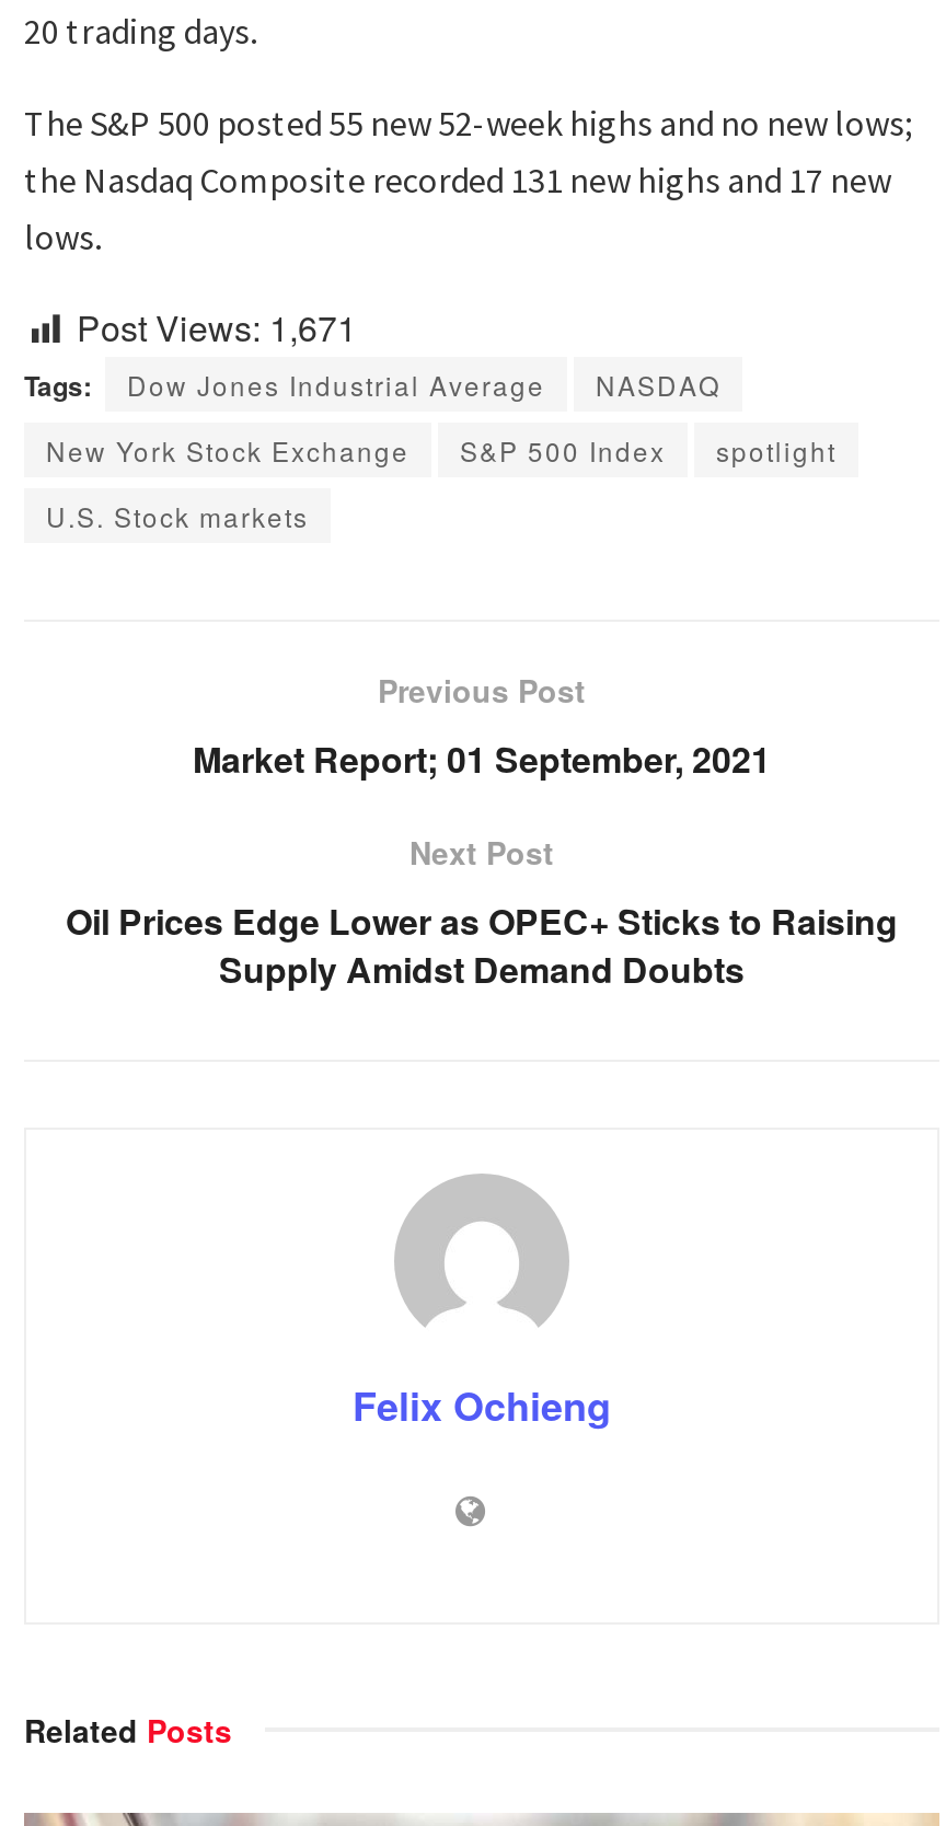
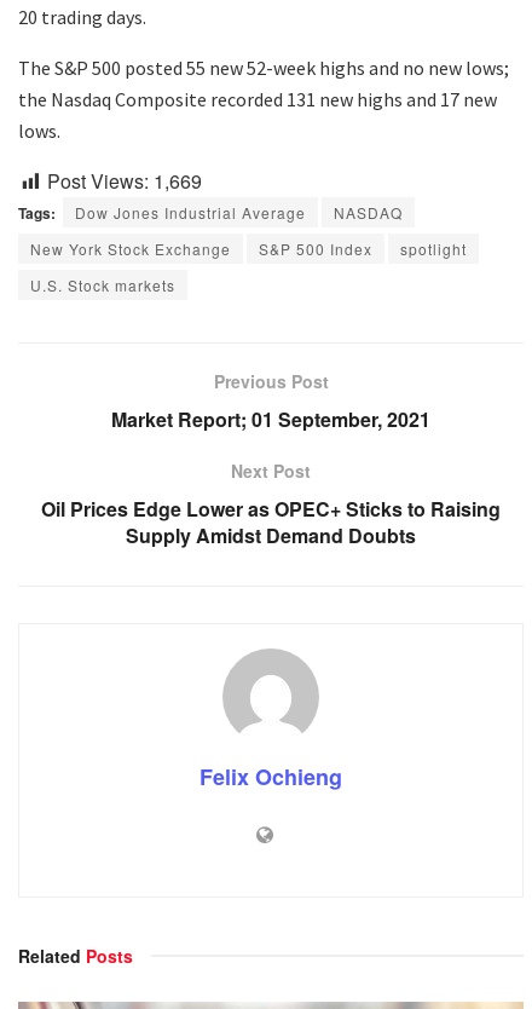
[77,303,357,353] Post Views: 1,671 -> [47,167,202,195] Post Views: 1,669

